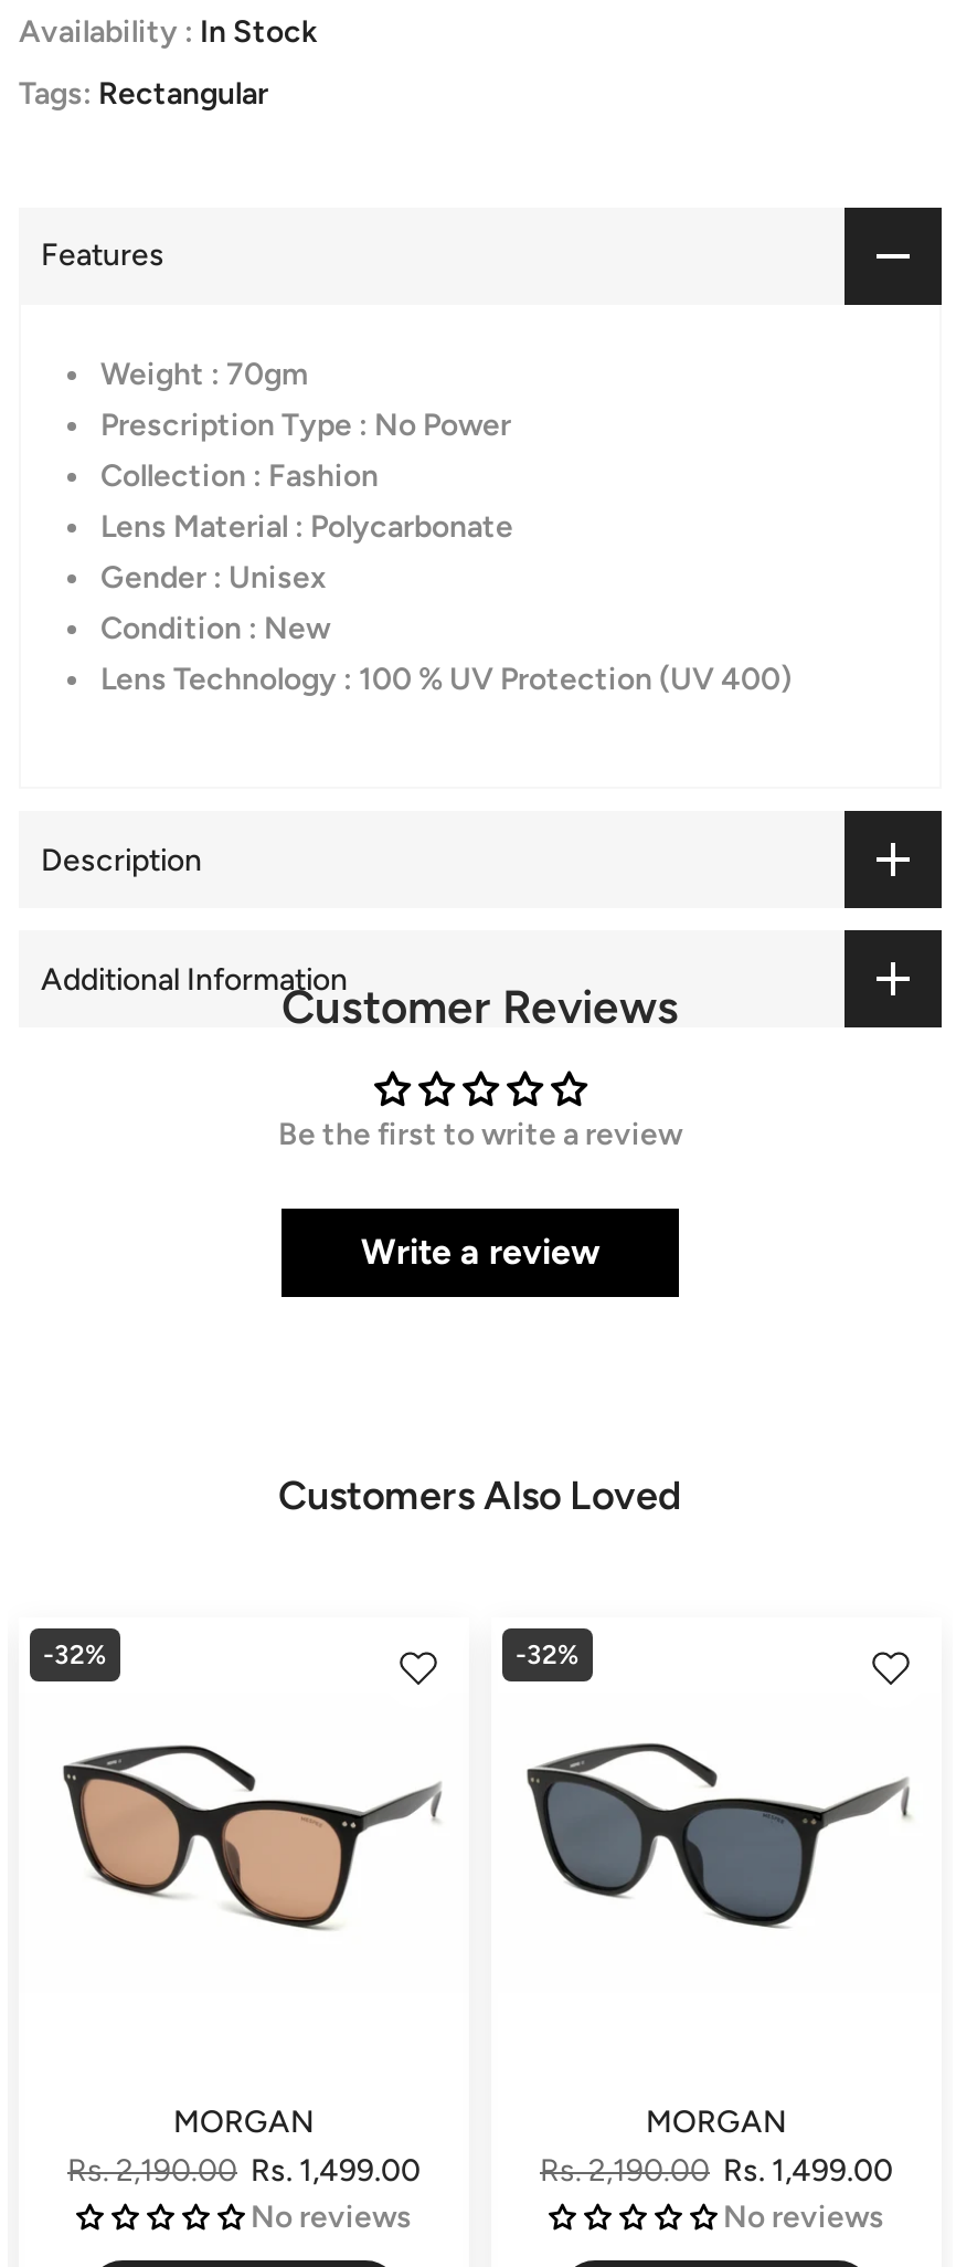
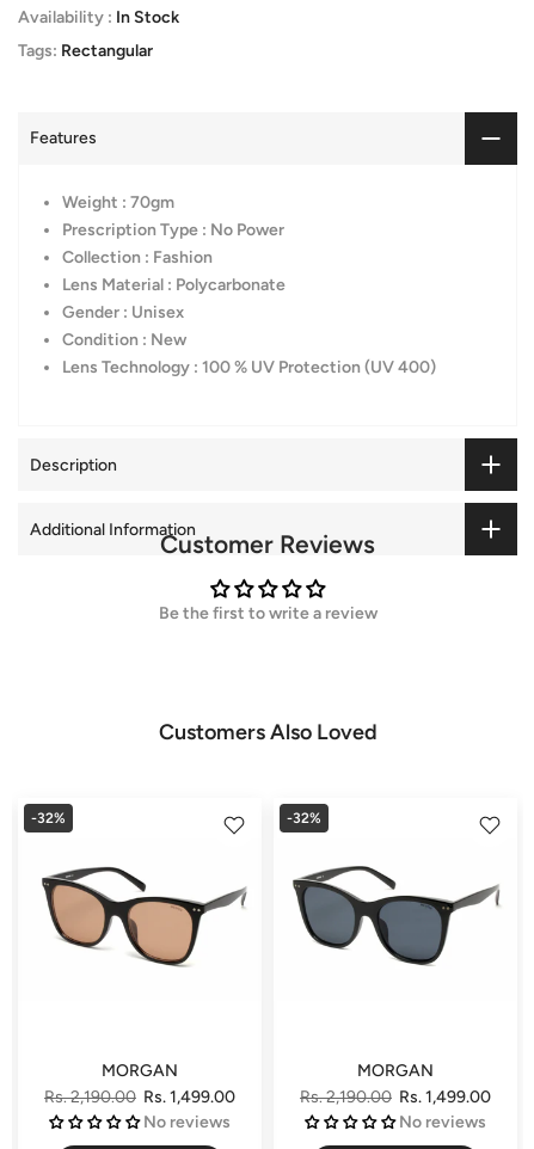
[361,1231,599,1273] Write a review -> none

